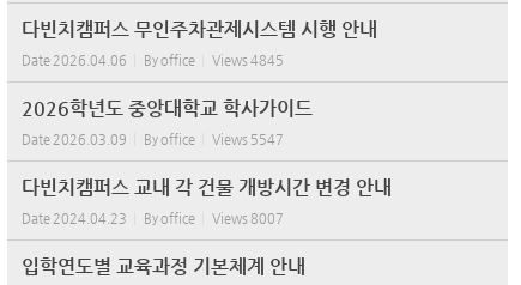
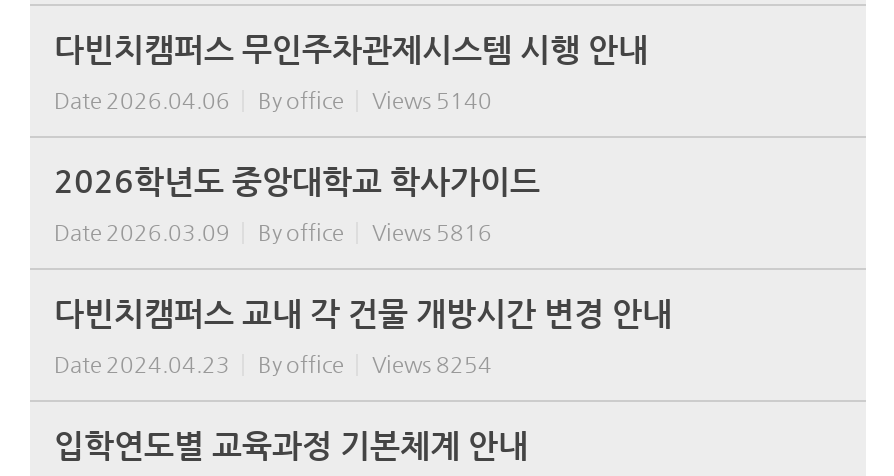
[22,53,284,69] Date 2026.04.06 By office Views 4845 -> [54,89,492,115] Date 2026.04.06 By office Views 5140
[22,132,284,148] Date 2026.03.09 By office Views 5547 -> [54,221,492,247] Date 2026.03.09 By office Views 5816
[22,211,284,227] Date 2024.04.23 By office Views 8007 -> [54,353,492,379] Date 2024.04.23 By office Views 8254

